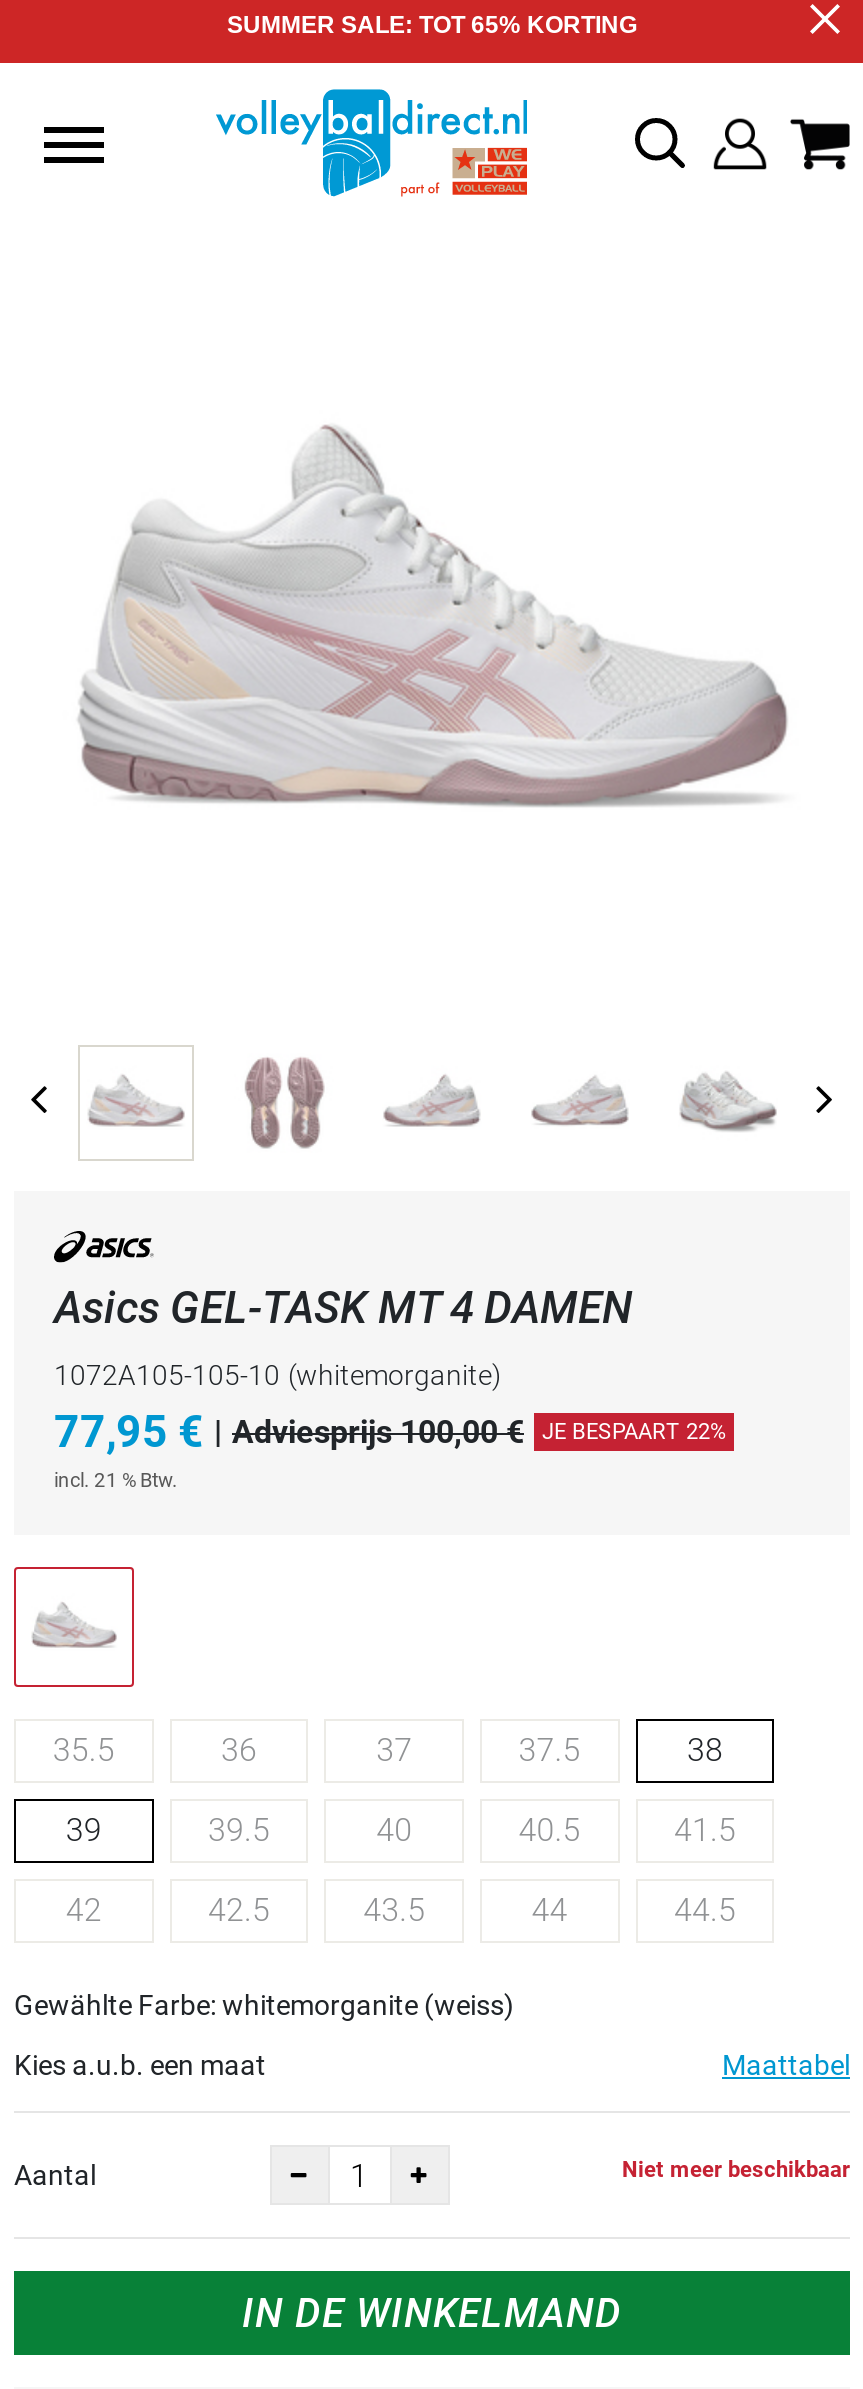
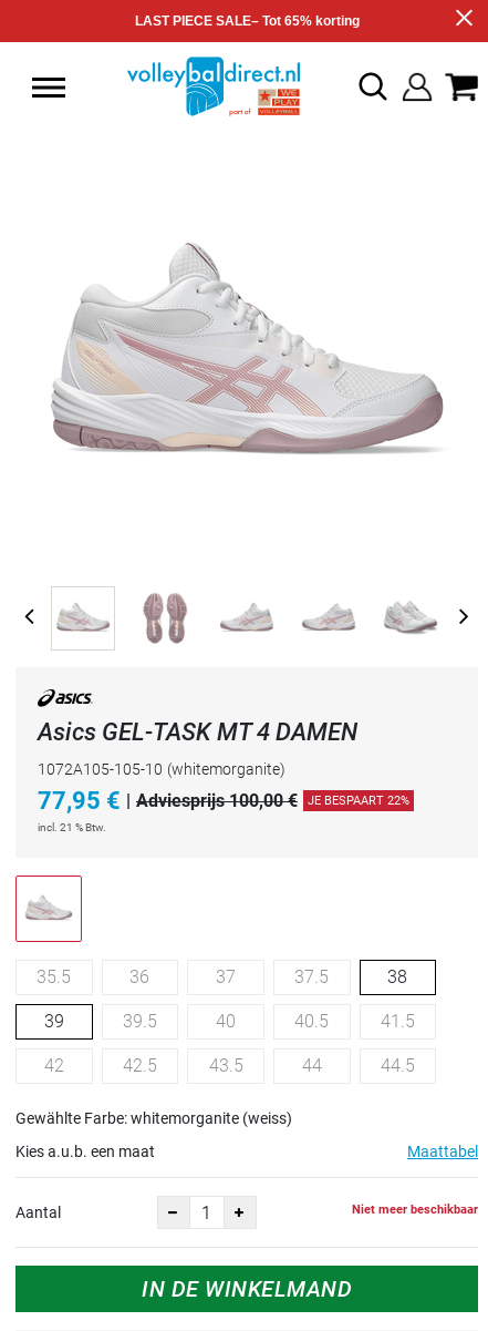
[227,11,637,39] SUMMER SALE: TOT 65% KORTING -> [134,13,359,29] LAST PIECE SALE– Tot 65% korting

